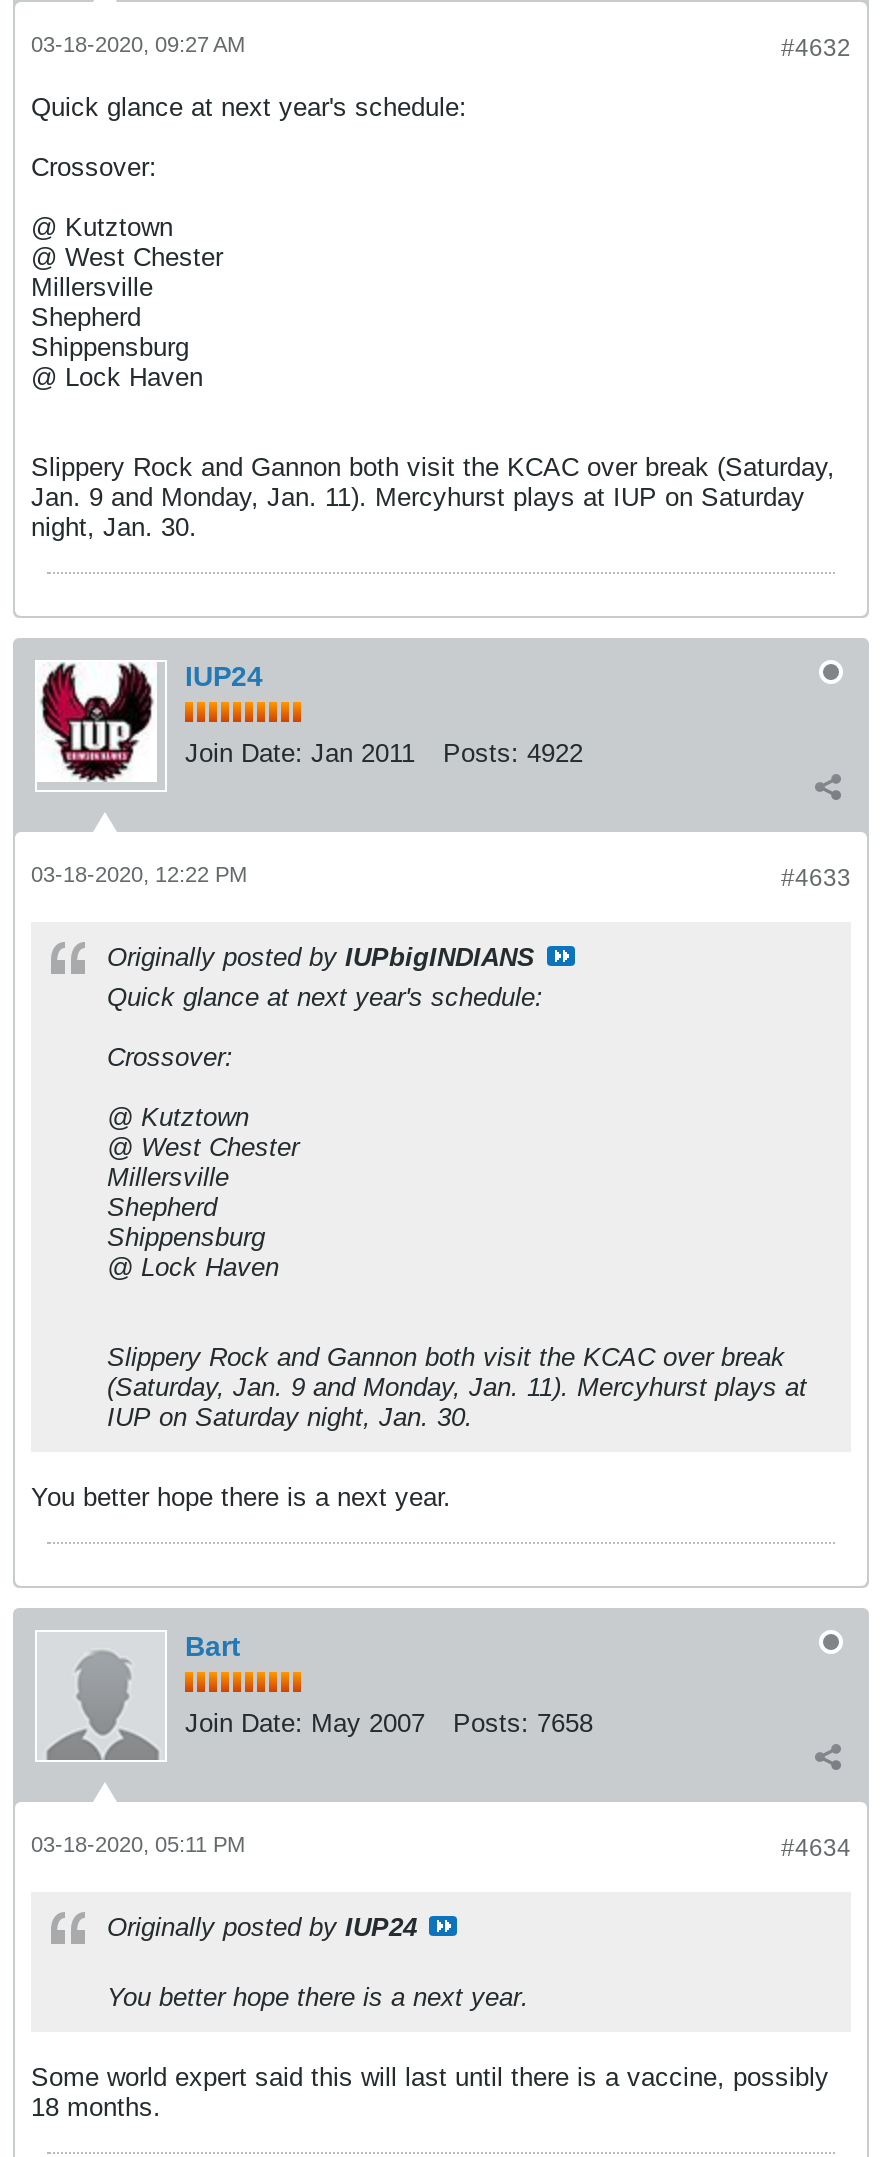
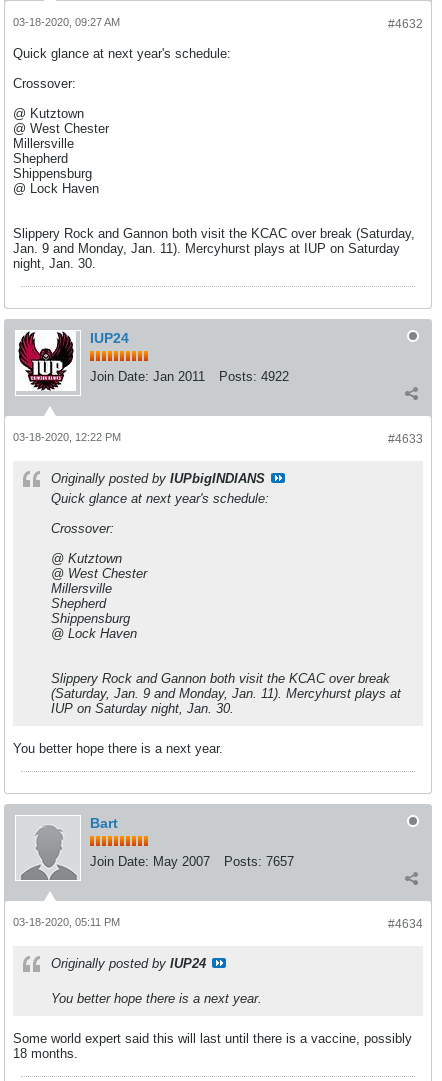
[185,1708,593,1738] Join Date: May 2007 Posts: 7658 -> [90,854,294,869] Join Date: May 2007 Posts: 7657

